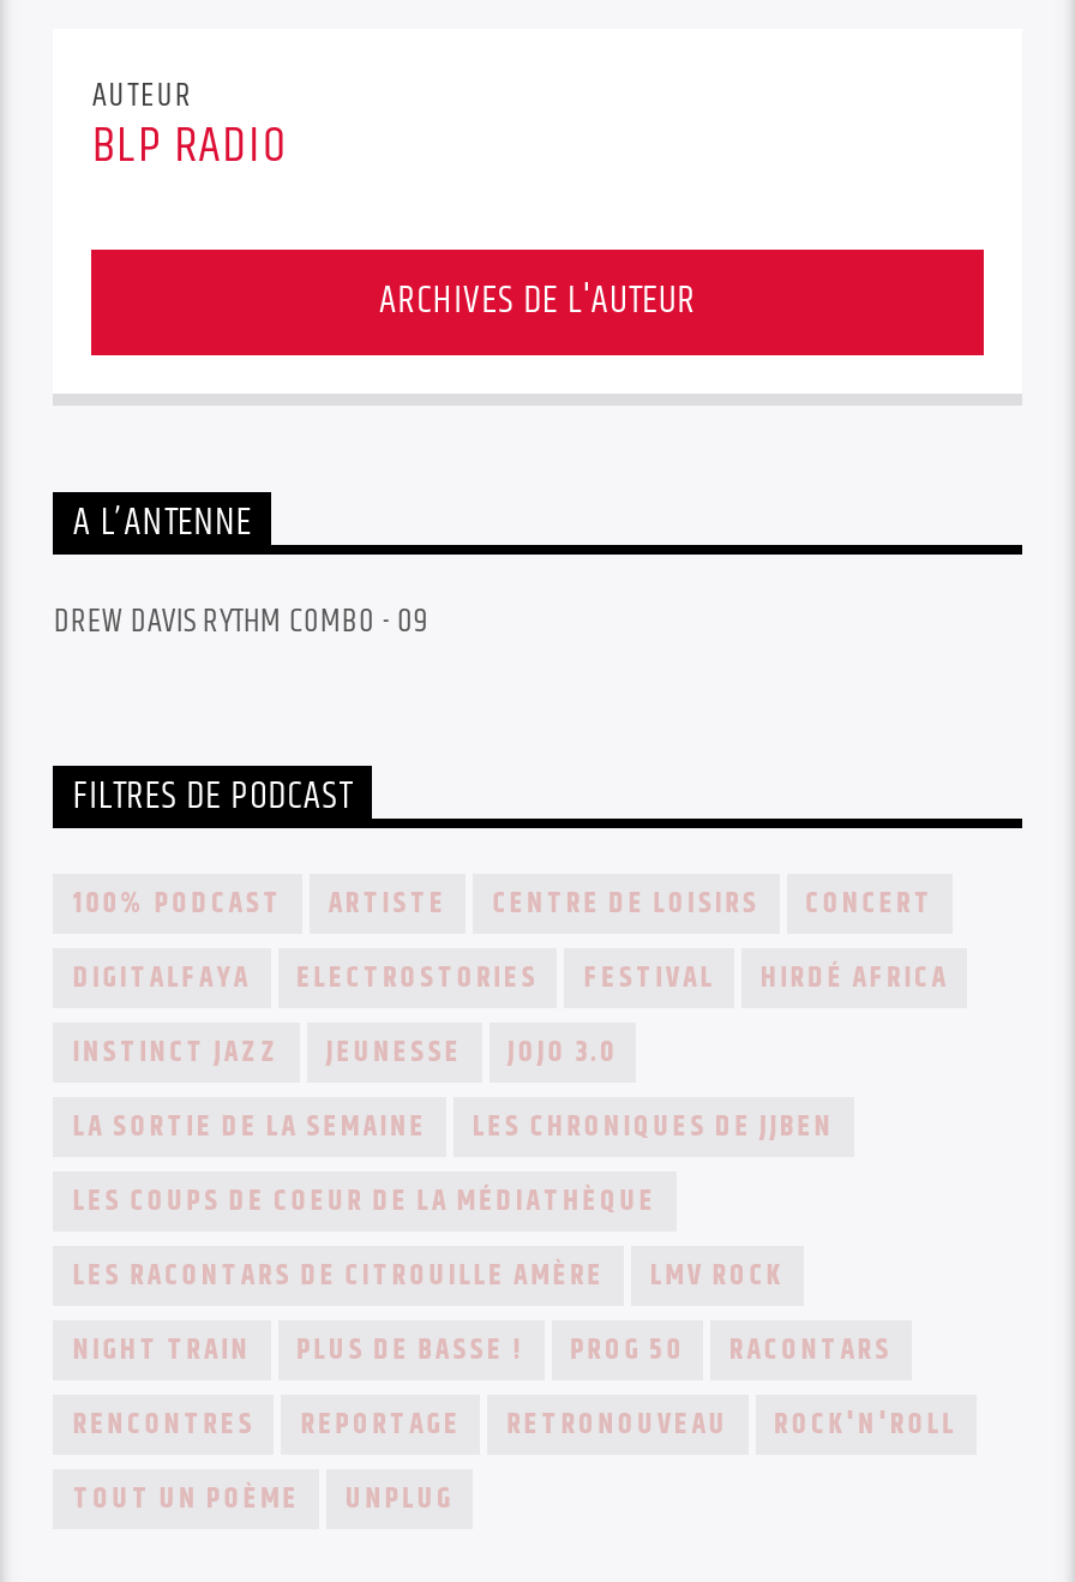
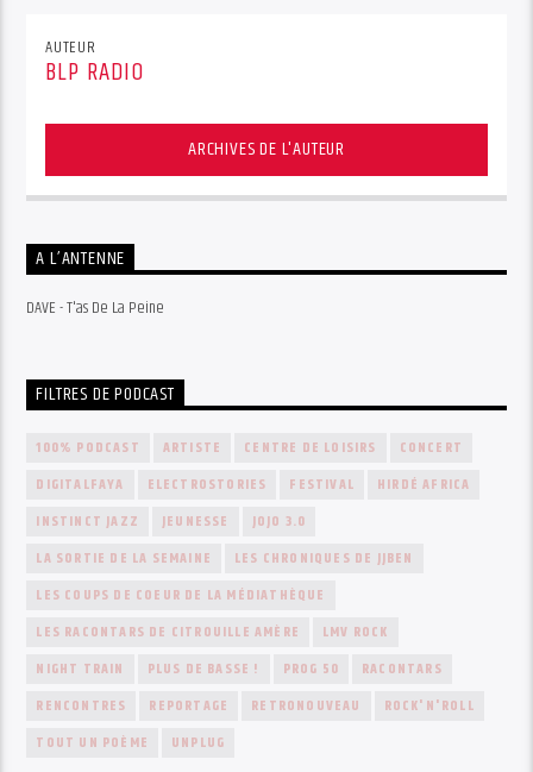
[54,596,430,649] DREW DAVIS RYTHM COMBO - 09 -> [27,295,165,322] DAVE - T'as De La Peine

